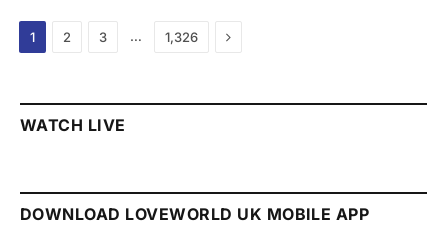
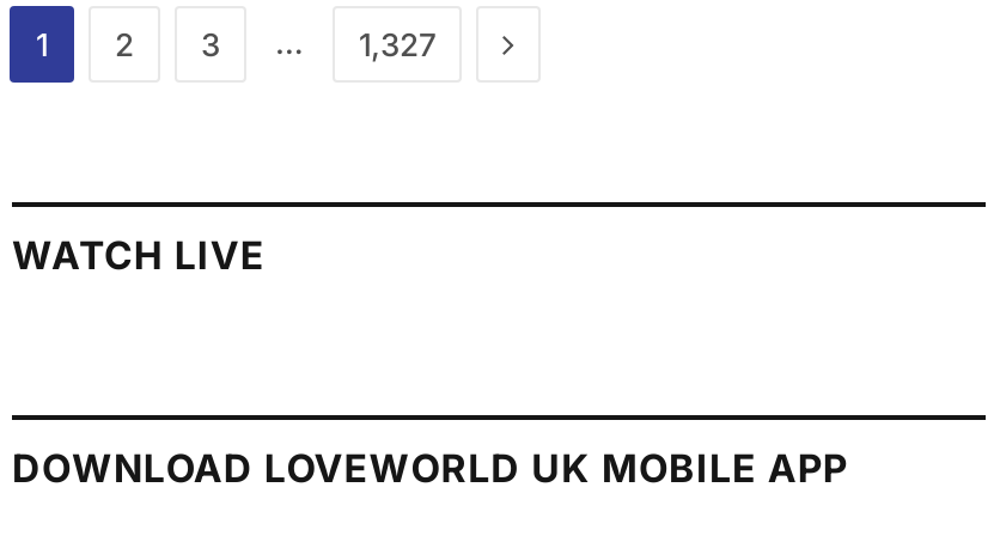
[165,29,198,45] 1,326 -> [359,26,435,64] 1,327

